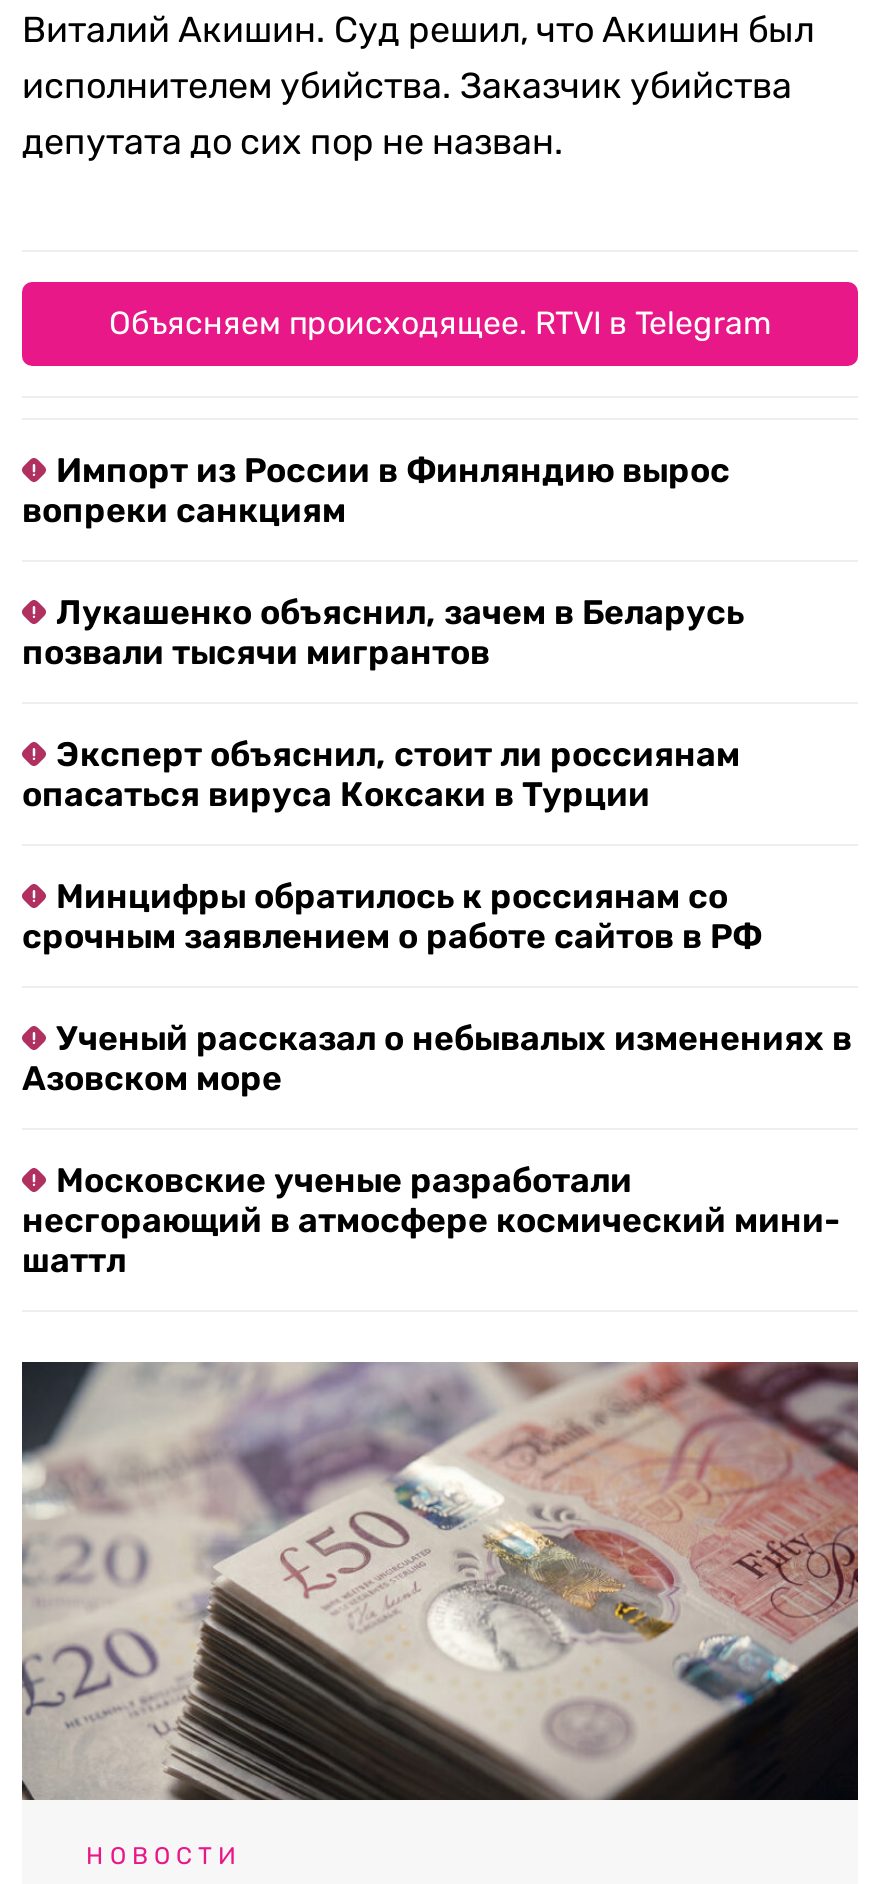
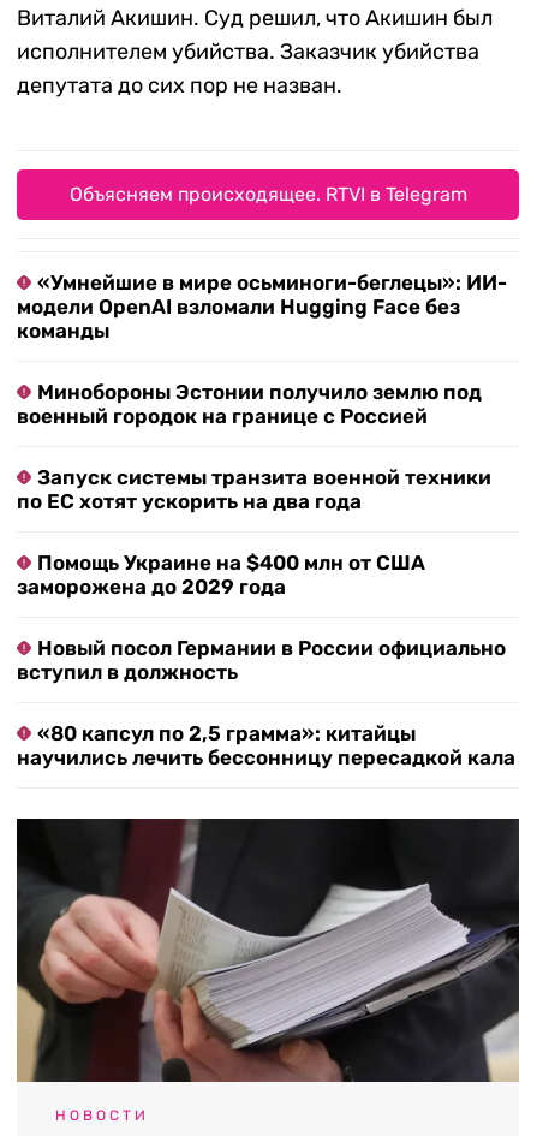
[22,450,730,530] Импорт из России в Финляндию вырос | вопреки санкциям -> [17,271,507,343] «Умнейшие в мире осьминоги-беглецы»: ИИ- | модели OpenAI взломали Hugging Face без | команды
[22,592,744,672] Лукашенко объяснил, зачем в Беларусь | позвали тысячи мигрантов -> [17,380,482,428] Минобороны Эстонии получило землю под | военный городок на границе с Россией
[22,734,740,814] Эксперт объяснил, стоит ли россиянам | опасаться вируса Коксаки в Турции -> [17,465,491,513] Запуск системы транзита военной техники | по ЕС хотят ускорить на два года
[22,876,762,956] Минцифры обратилось к россиянам со | срочным заявлением о работе сайтов в РФ -> [17,551,425,599] Помощь Украине на $400 млн от США | заморожена до 2029 года
[22,1018,852,1098] Ученый рассказал о небывалых изменениях в | Азовском море -> [17,636,506,684] Новый посол Германии в России официально | вступил в должность
[22,1160,840,1280] Московские ученые разработали | несгорающий в атмосфере космический мини- | шаттл -> [17,721,515,769] «80 капсул по 2,5 грамма»: китайцы | научились лечить бессонницу пересадкой кала
[20,1360,860,1802] [image] -> [16,817,520,1082] [image]

